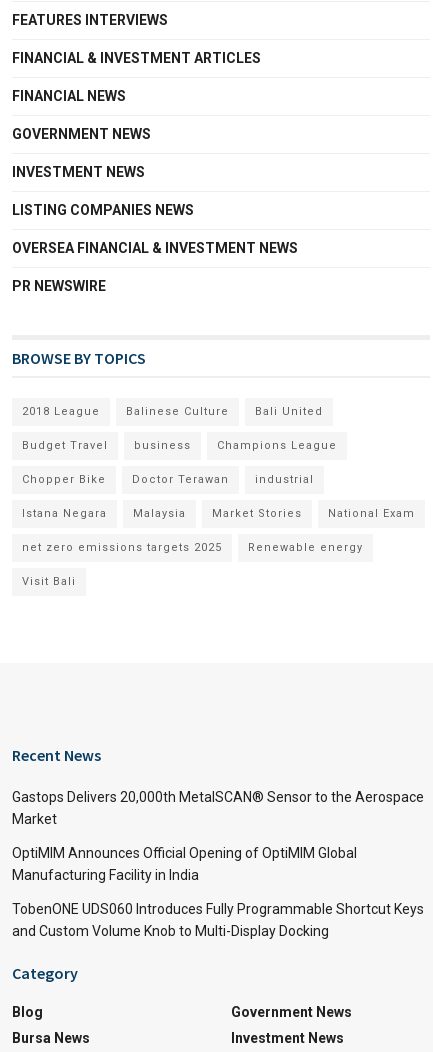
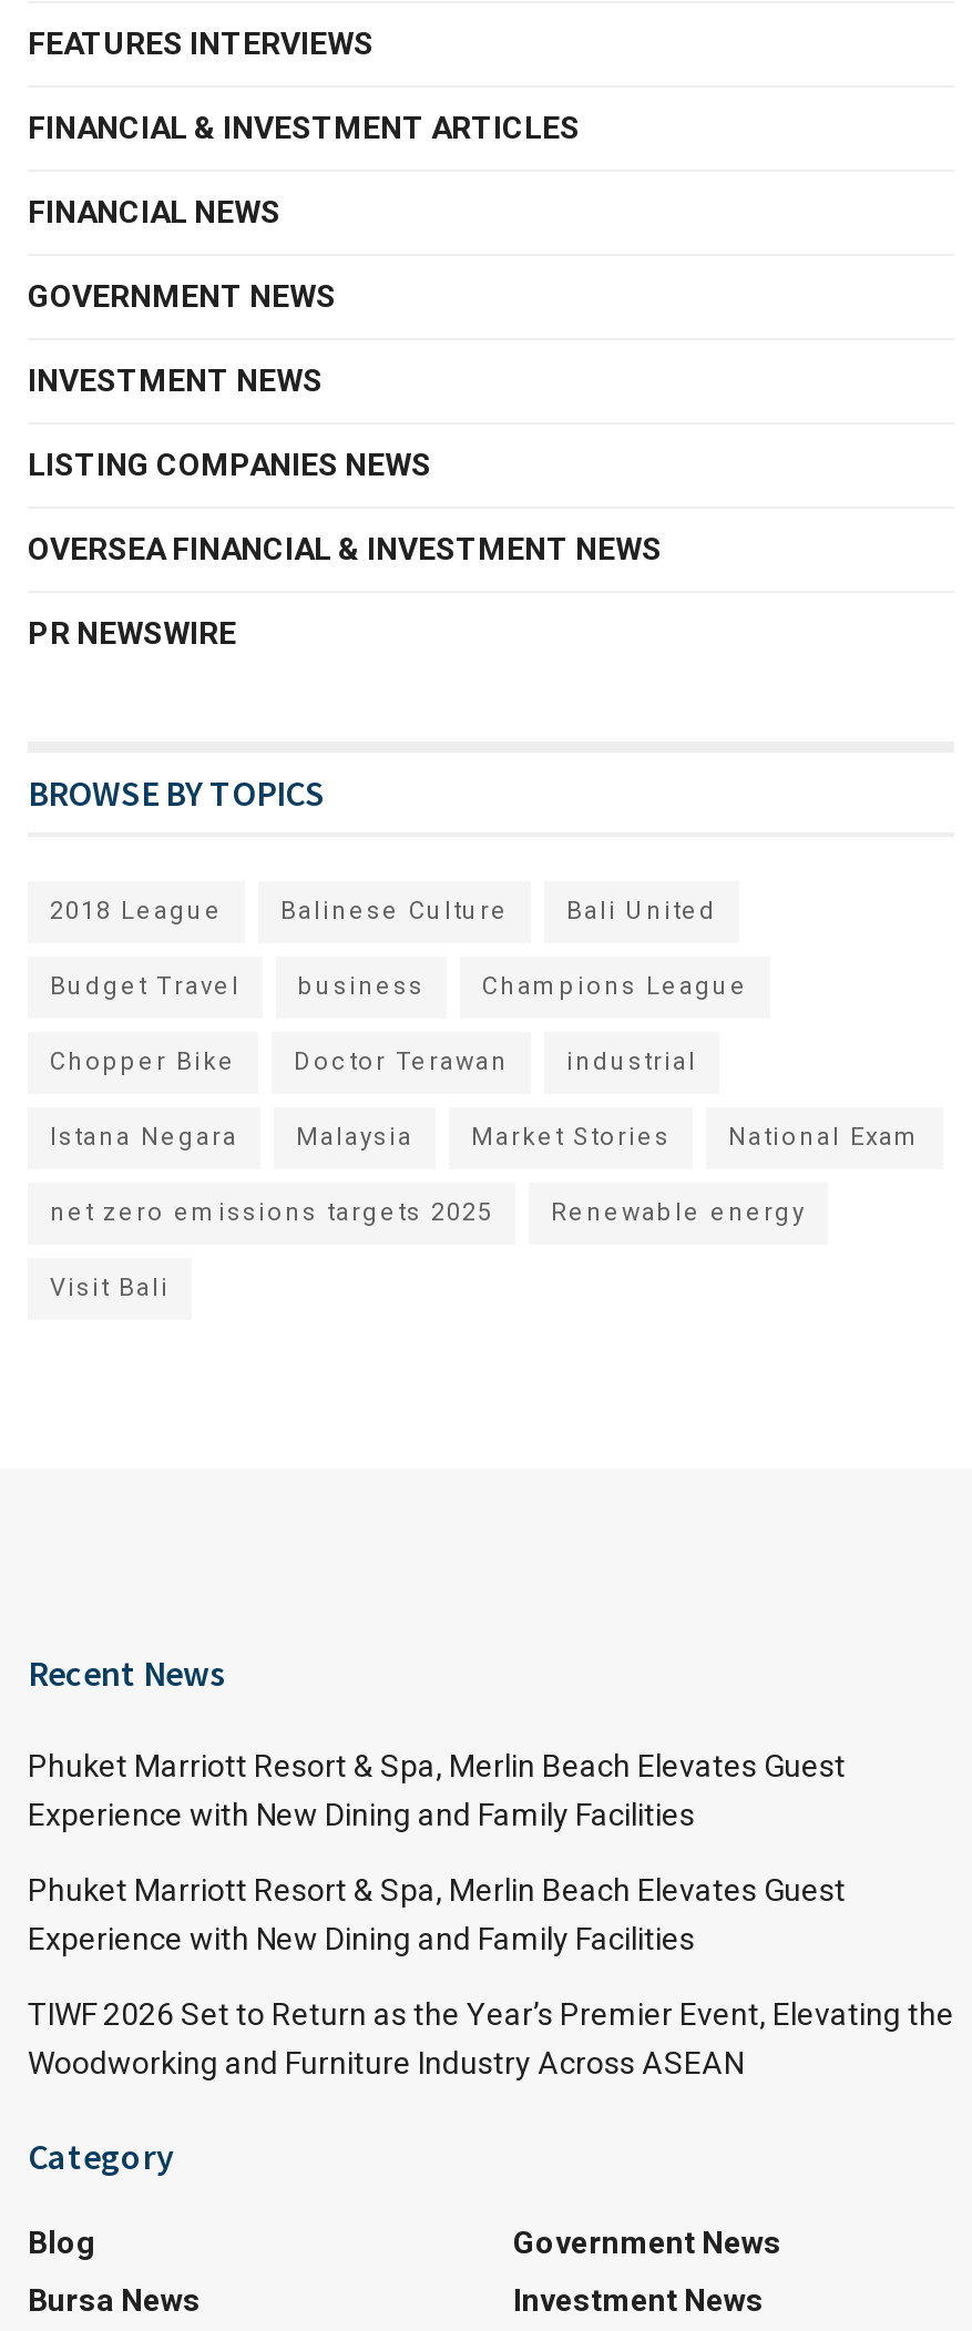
[12,789,424,827] Gastops Delivers 20,000th MetalSCAN® Sensor to the Aerospace | Market -> [28,1748,846,1833] Phuket Marriott Resort & Spa, Merlin Beach Elevates Guest | Experience with New Dining and Family Facilities
[12,845,357,883] OptiMIM Announces Official Opening of OptiMIM Global | Manufacturing Facility in India -> [28,1873,846,1957] Phuket Marriott Resort & Spa, Merlin Beach Elevates Guest | Experience with New Dining and Family Facilities
[12,901,424,939] TobenONE UDS060 Introduces Fully Programmable Shortcut Keys | and Custom Volume Knob to Multi-Display Docking -> [28,1997,954,2081] TIWF 2026 Set to Return as the Year’s Premier Event, Elevating the | Woodworking and Furniture Industry Across ASEAN

